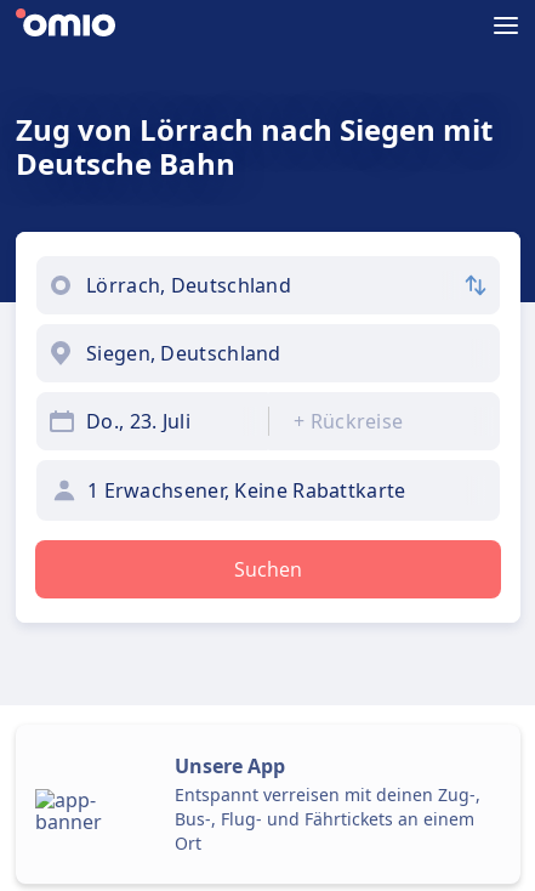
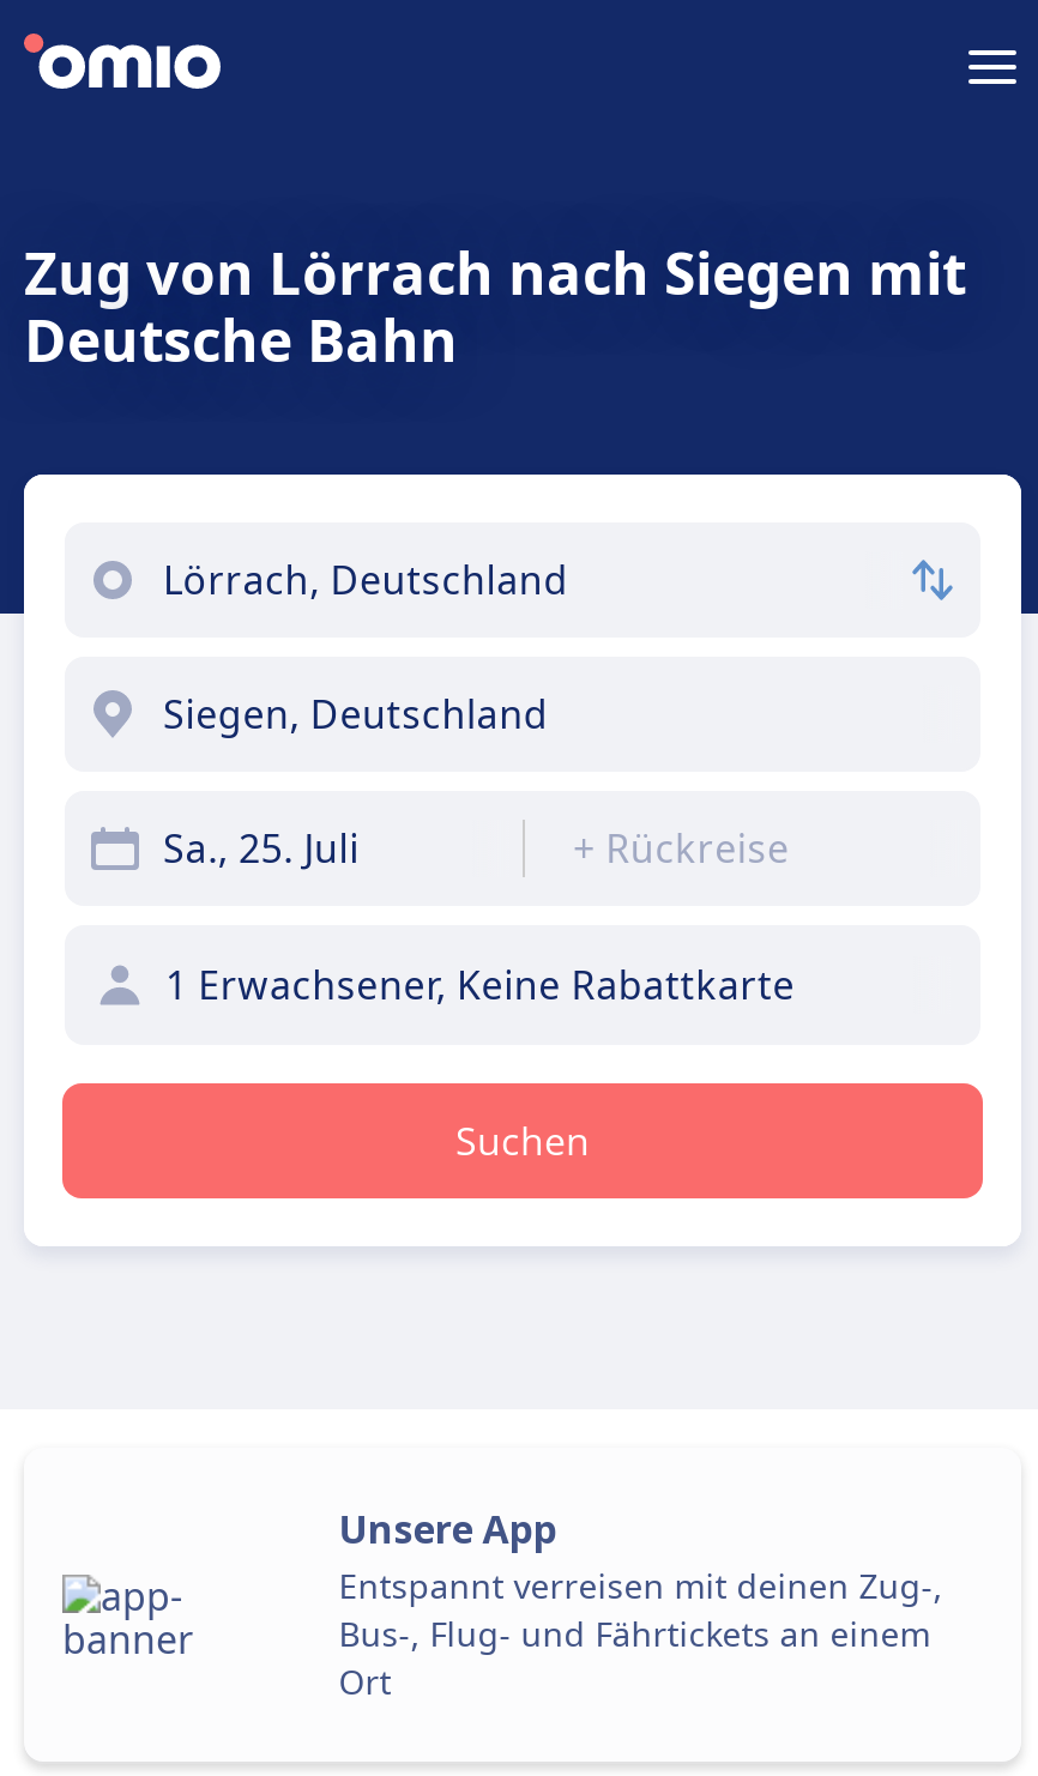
[86,408,190,435] Do., 23. Juli -> [163,822,359,875] Sa., 25. Juli

